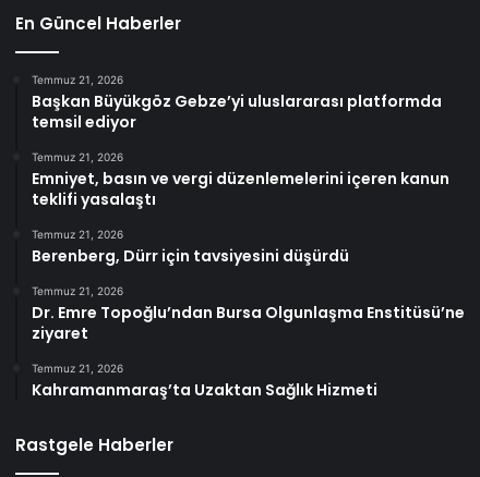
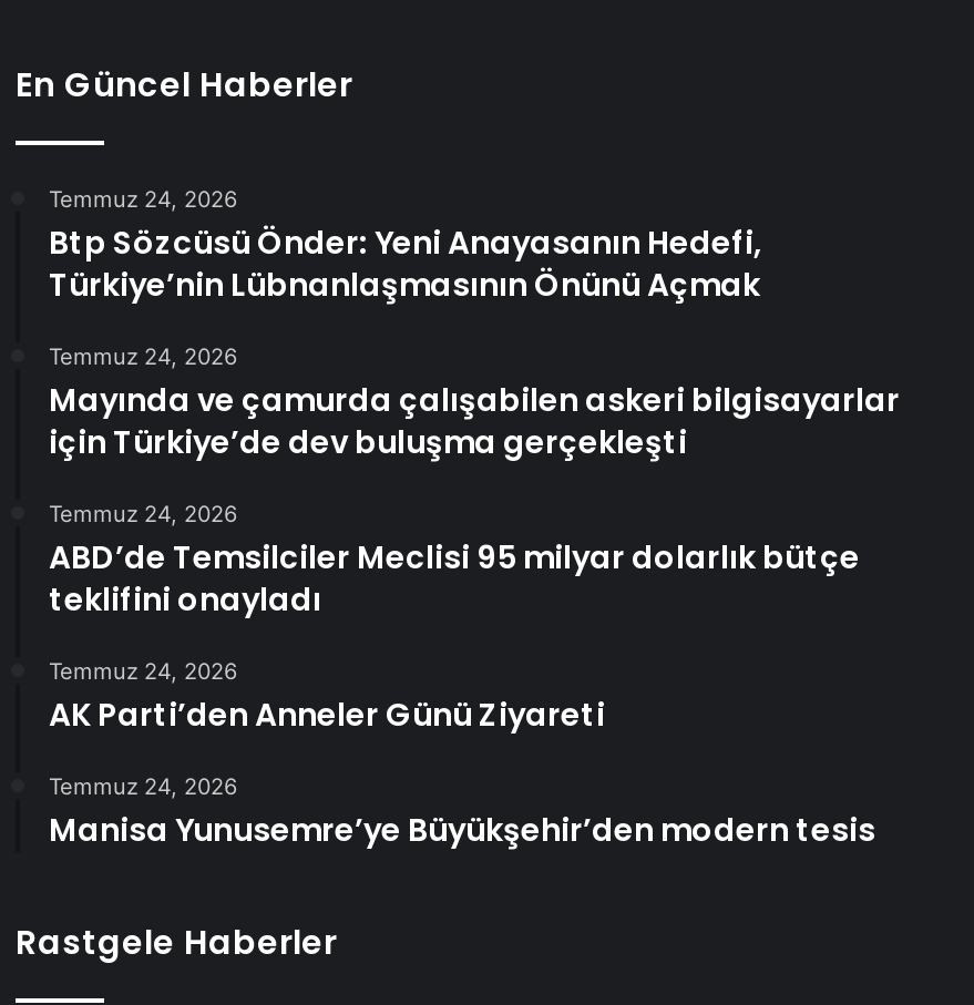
[32,73,442,133] Temmuz 21, 2026 | Başkan Büyükgöz Gebze’yi uluslararası platformda | temsil ediyor -> [49,185,762,307] Temmuz 24, 2026 | Btp Sözcüsü Önder: Yeni Anayasanın Hedefi, | Türkiye’nin Lübnanlaşmasının Önünü Açmak
[32,150,449,210] Temmuz 21, 2026 | Emniyet, basın ve vergi düzenlemelerini içeren kanun | teklifi yasalaştı -> [49,343,900,464] Temmuz 24, 2026 | Mayında ve çamurda çalışabilen askeri bilgisayarlar | için Türkiye’de dev buluşma gerçekleşti
[32,228,349,267] Temmuz 21, 2026 | Berenberg, Dürr için tavsiyesini düşürdü -> [49,500,860,622] Temmuz 24, 2026 | ABD’de Temsilciler Meclisi 95 milyar dolarlık bütçe | teklifini onayladı
[32,284,465,344] Temmuz 21, 2026 | Dr. Emre Topoğlu’ndan Bursa Olgunlaşma Enstitüsü’ne | ziyaret -> [49,657,605,737] Temmuz 24, 2026 | AK Parti’den Anneler Günü Ziyareti
[32,362,377,401] Temmuz 21, 2026 | Kahramanmaraş’ta Uzaktan Sağlık Hizmeti -> [49,773,875,852] Temmuz 24, 2026 | Manisa Yunusemre’ye Büyükşehir’den modern tesis

